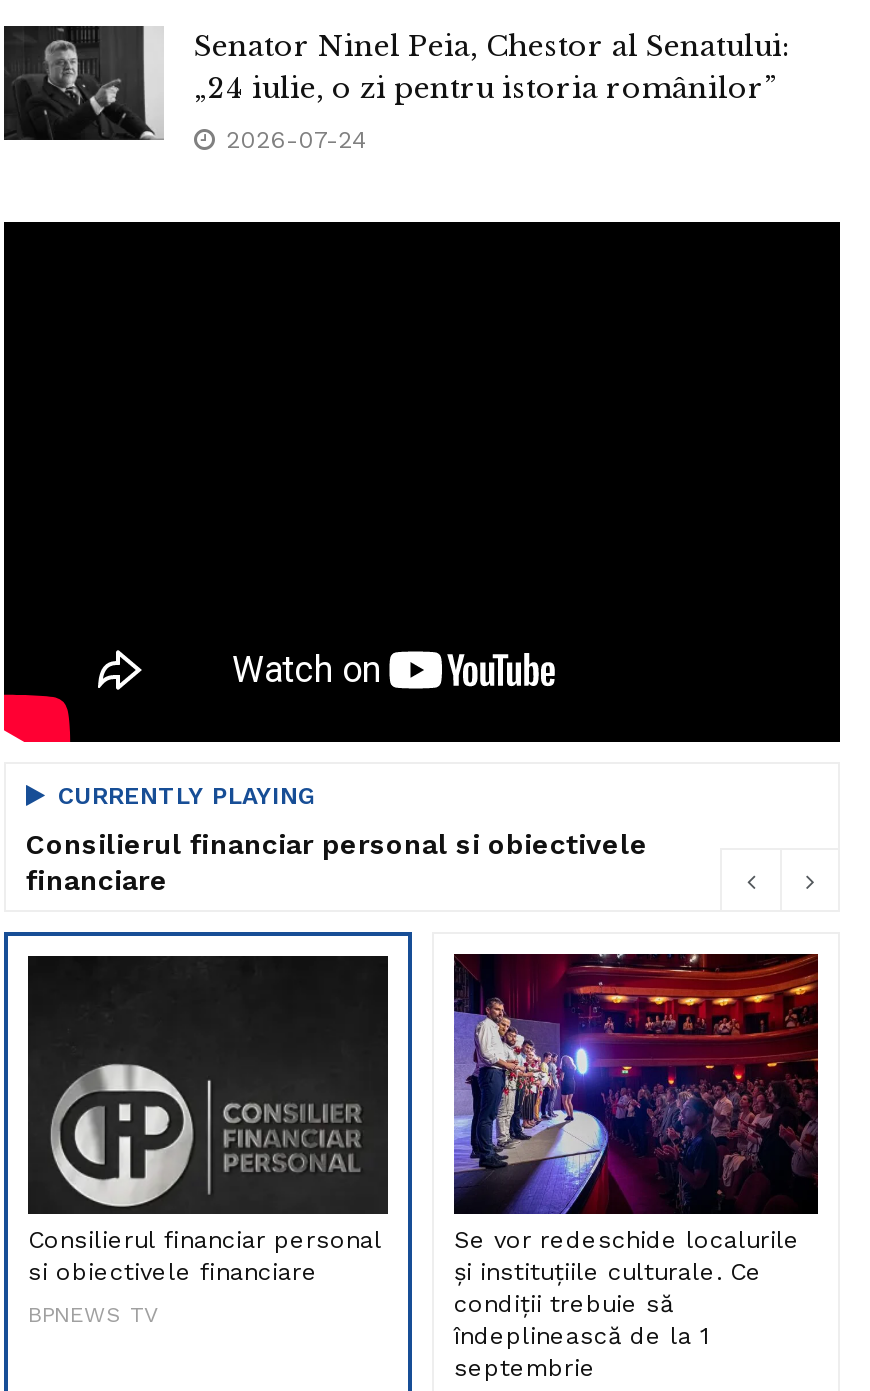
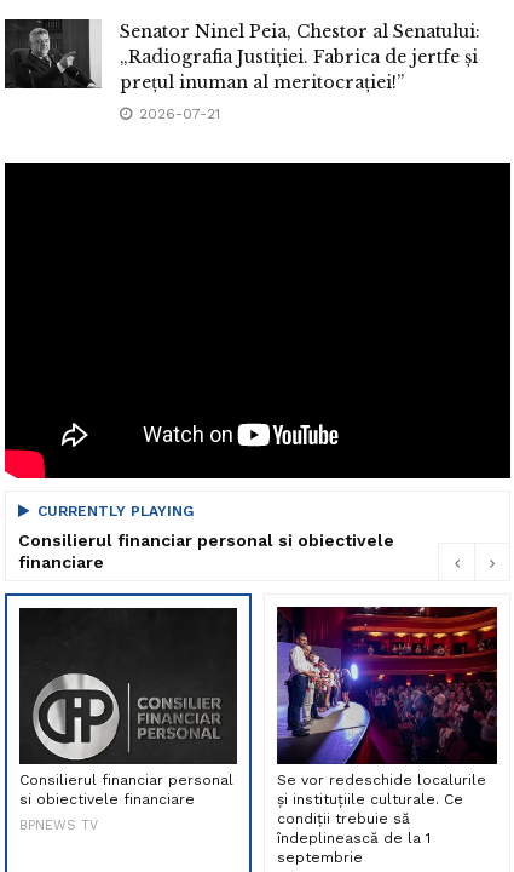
[194,70,776,106] „24 iulie, o zi pentru istoria românilor” -> [120,46,478,93] „Radiografia Justiției. Fabrica de jertfe și | prețul inuman al meritocrației!”
[218,126,366,154] 2026-07-24 -> [134,105,220,122] 2026-07-21

